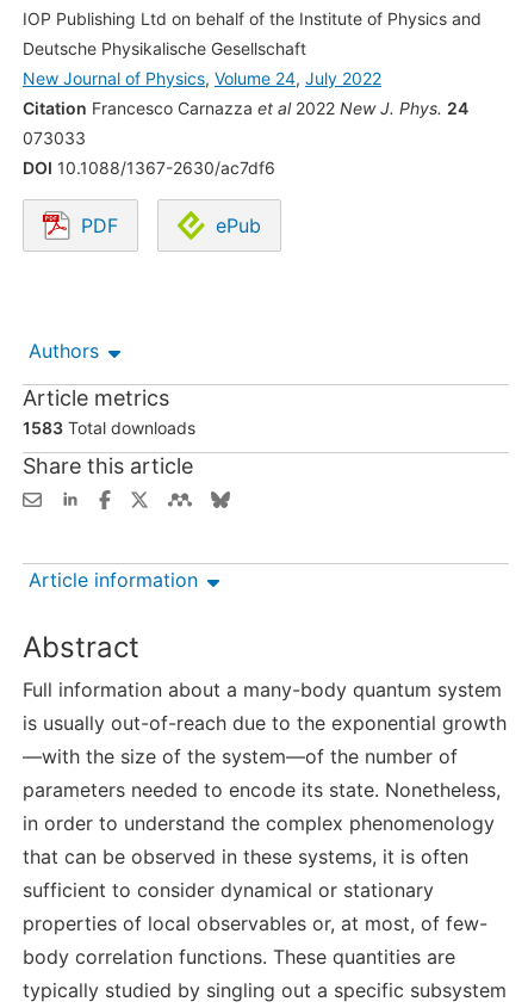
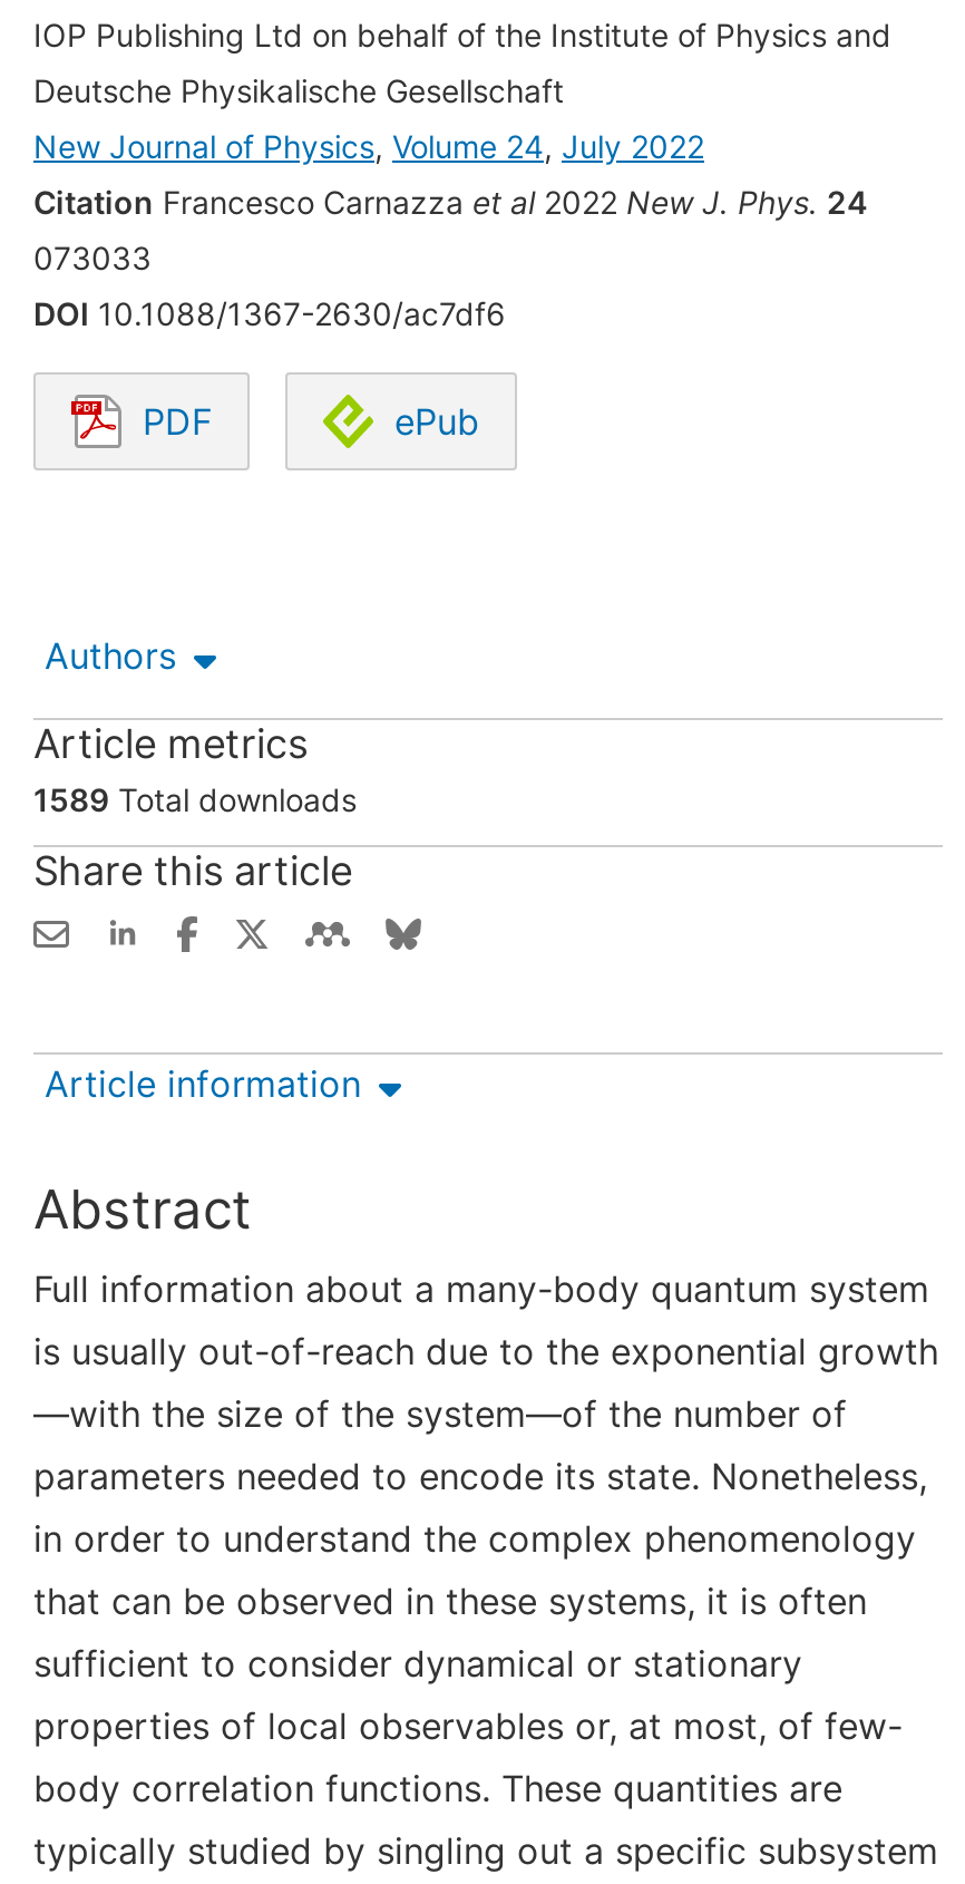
[23,418,195,438] 1583 Total downloads -> [33,780,357,818] 1589 Total downloads

